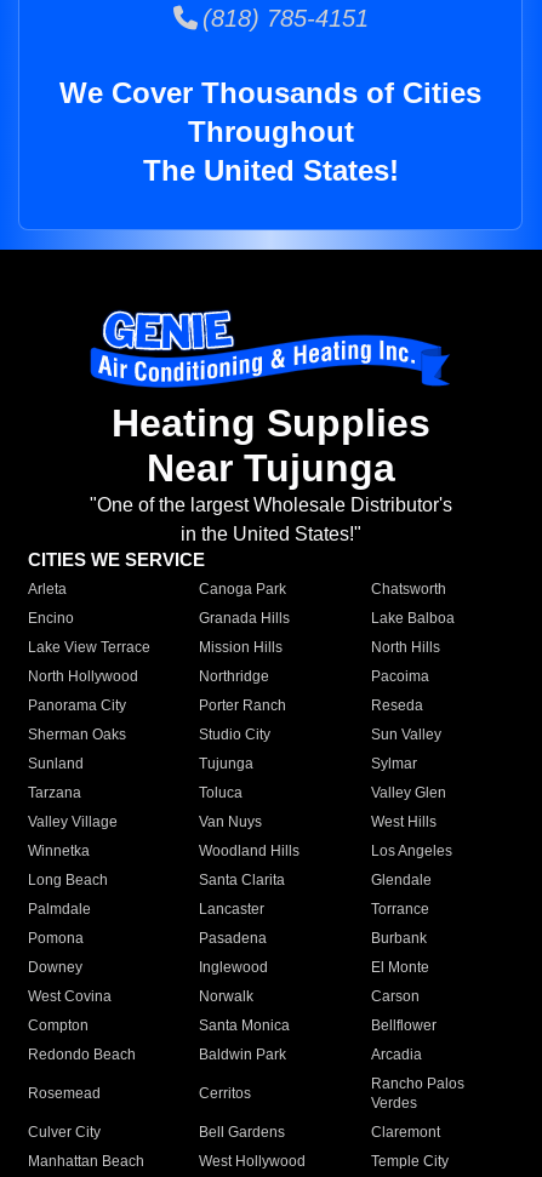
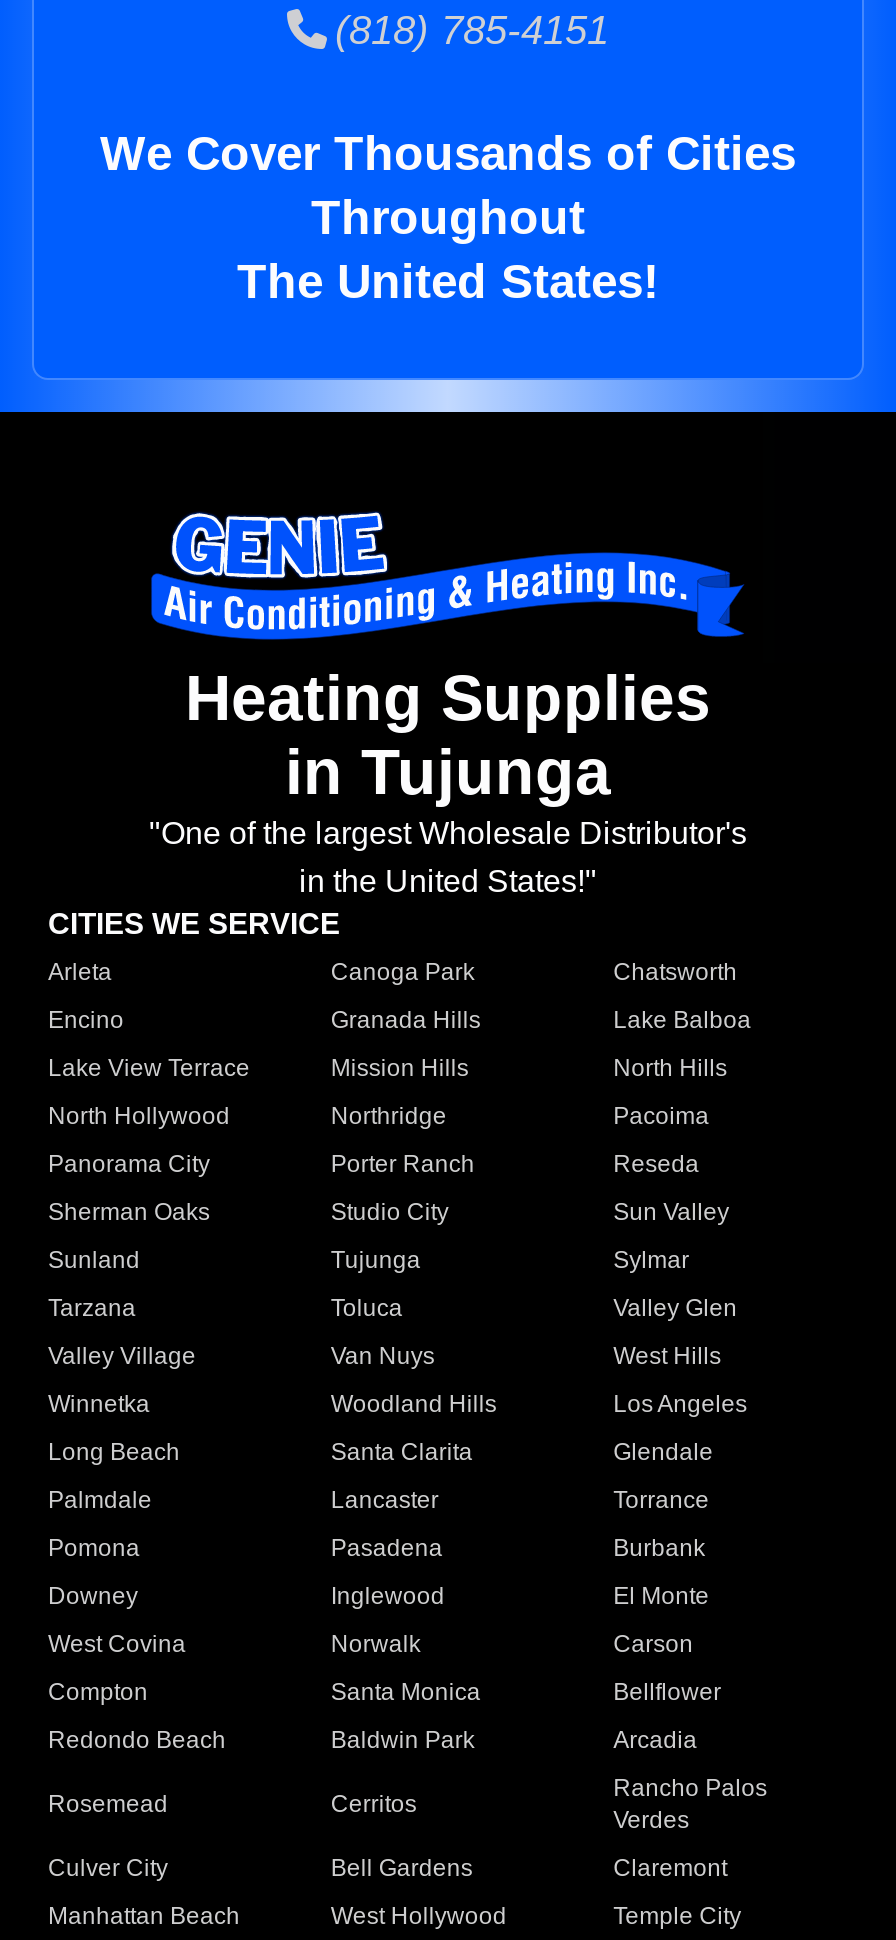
[146,446,395,490] Near Tujunga -> [285,737,611,809] in Tujunga

